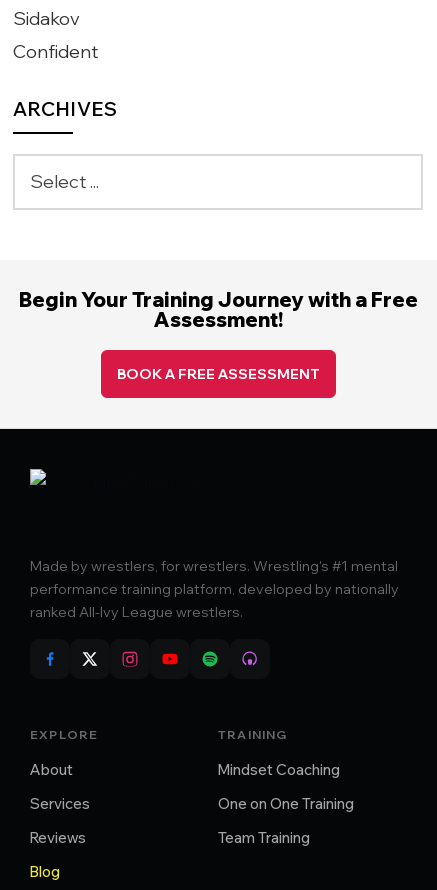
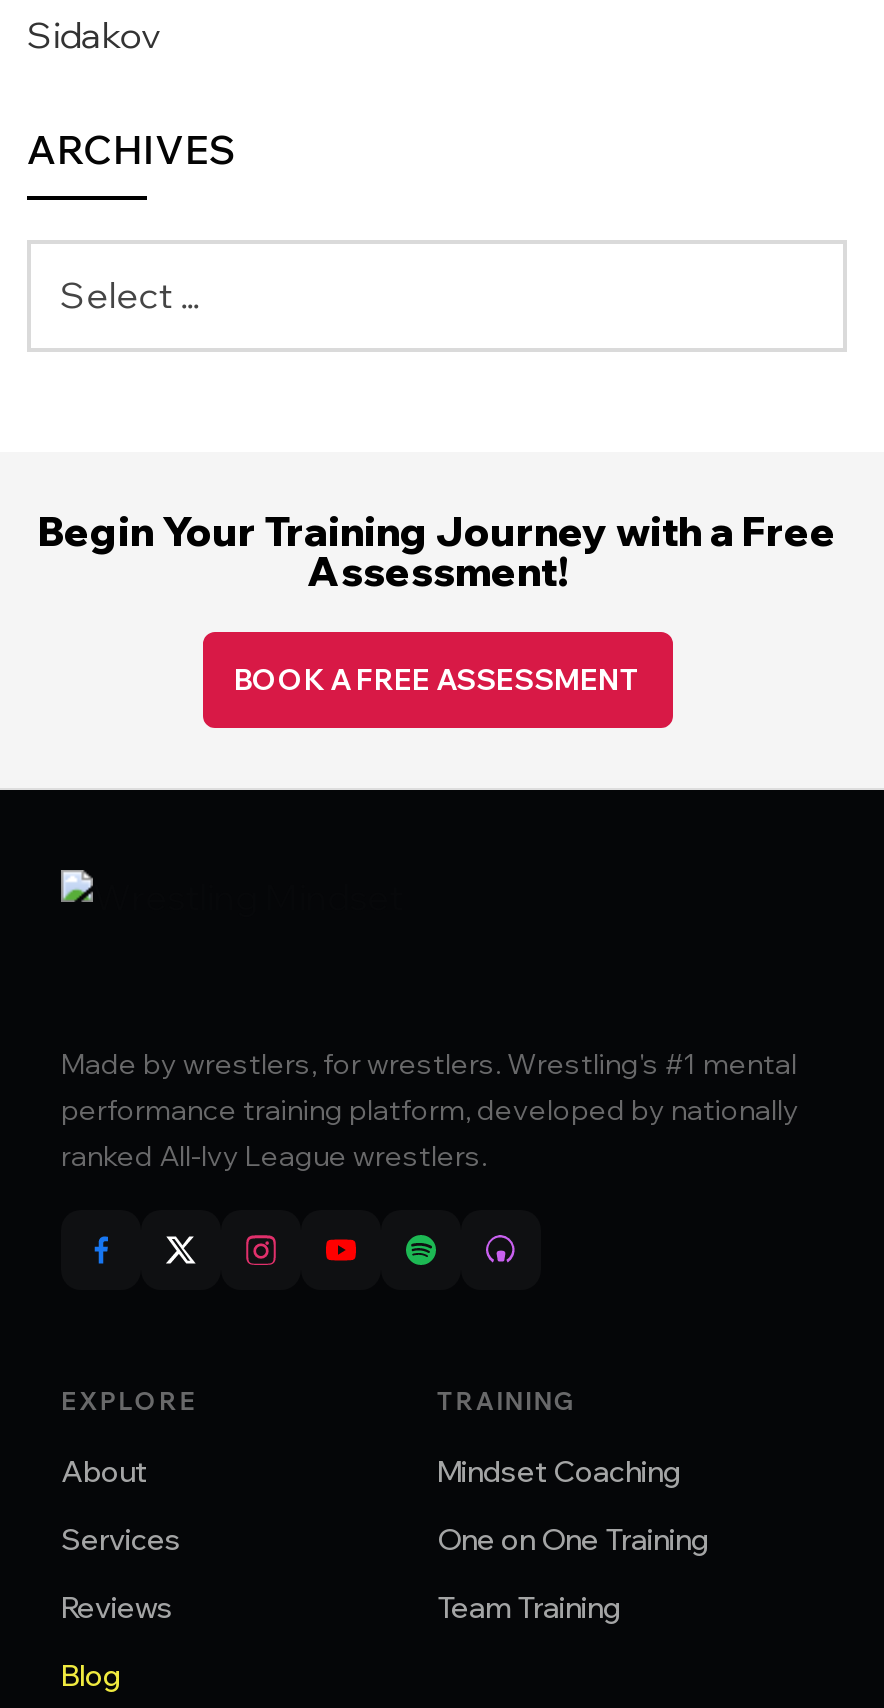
[13,40,98,63] Confident -> none

